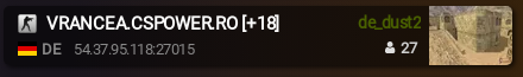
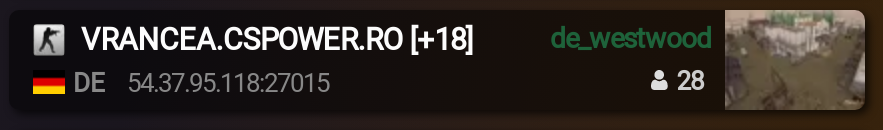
[358,6,512,65] [image] | de_dust2 -> [550,12,865,108] [image] | de_westwood
[397,39,416,57] 27 -> [671,66,703,96] 28

